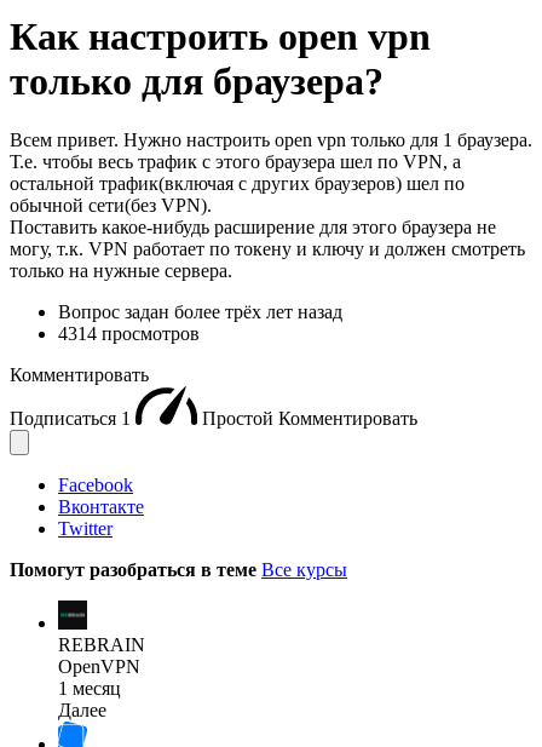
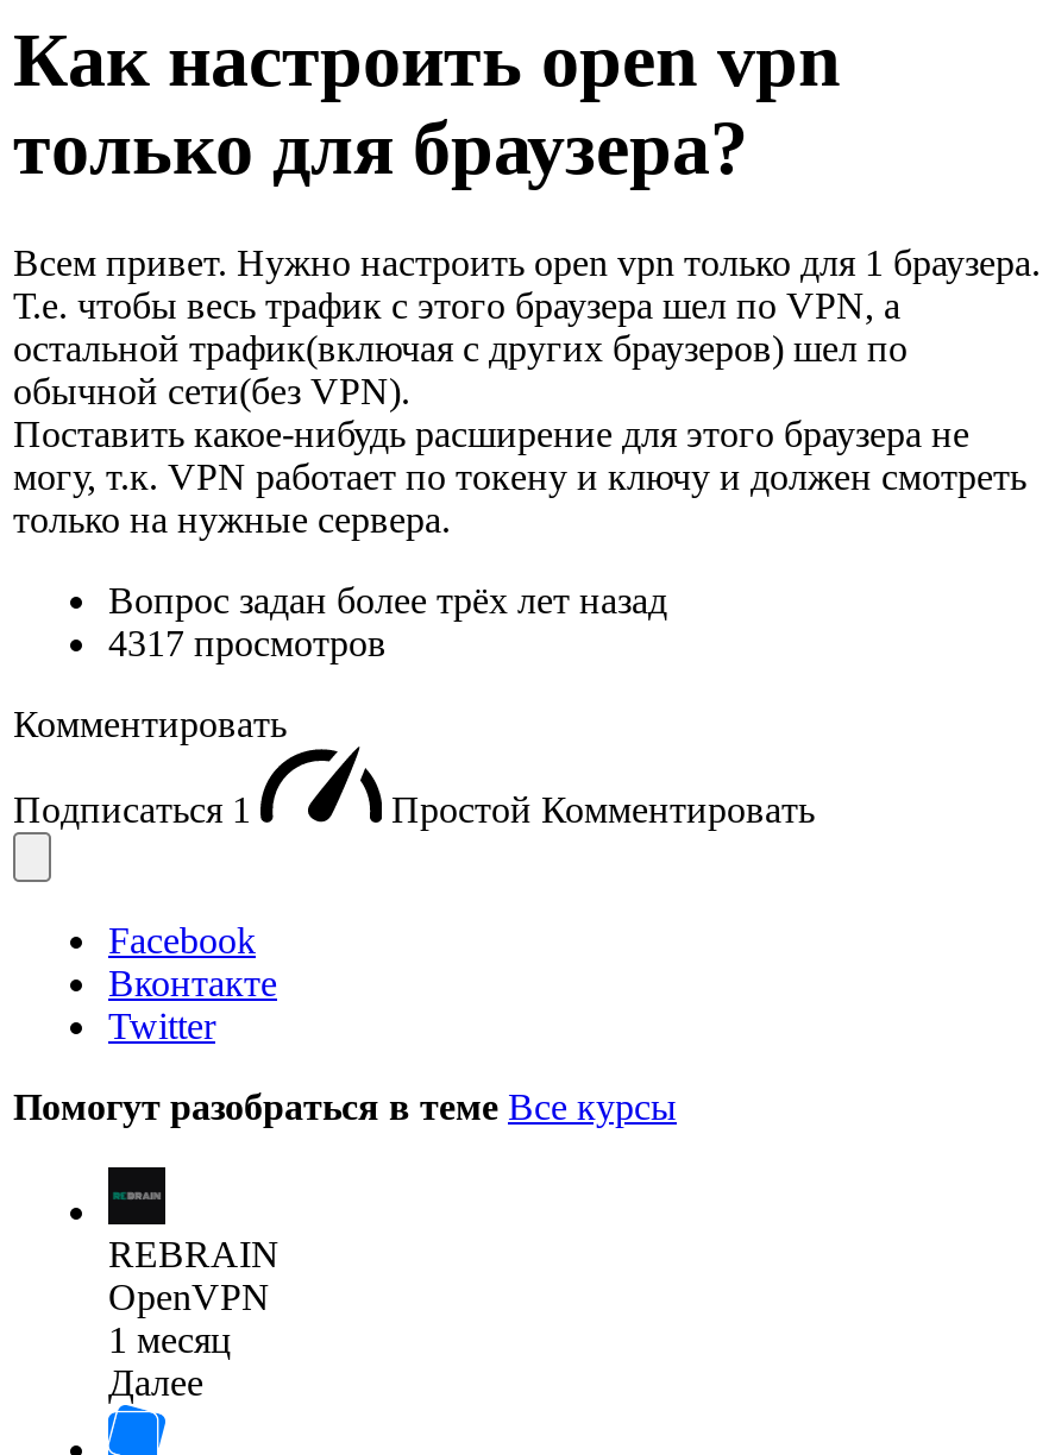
[58,323,200,344] 4314 просмотров -> [108,623,387,664] 4317 просмотров

